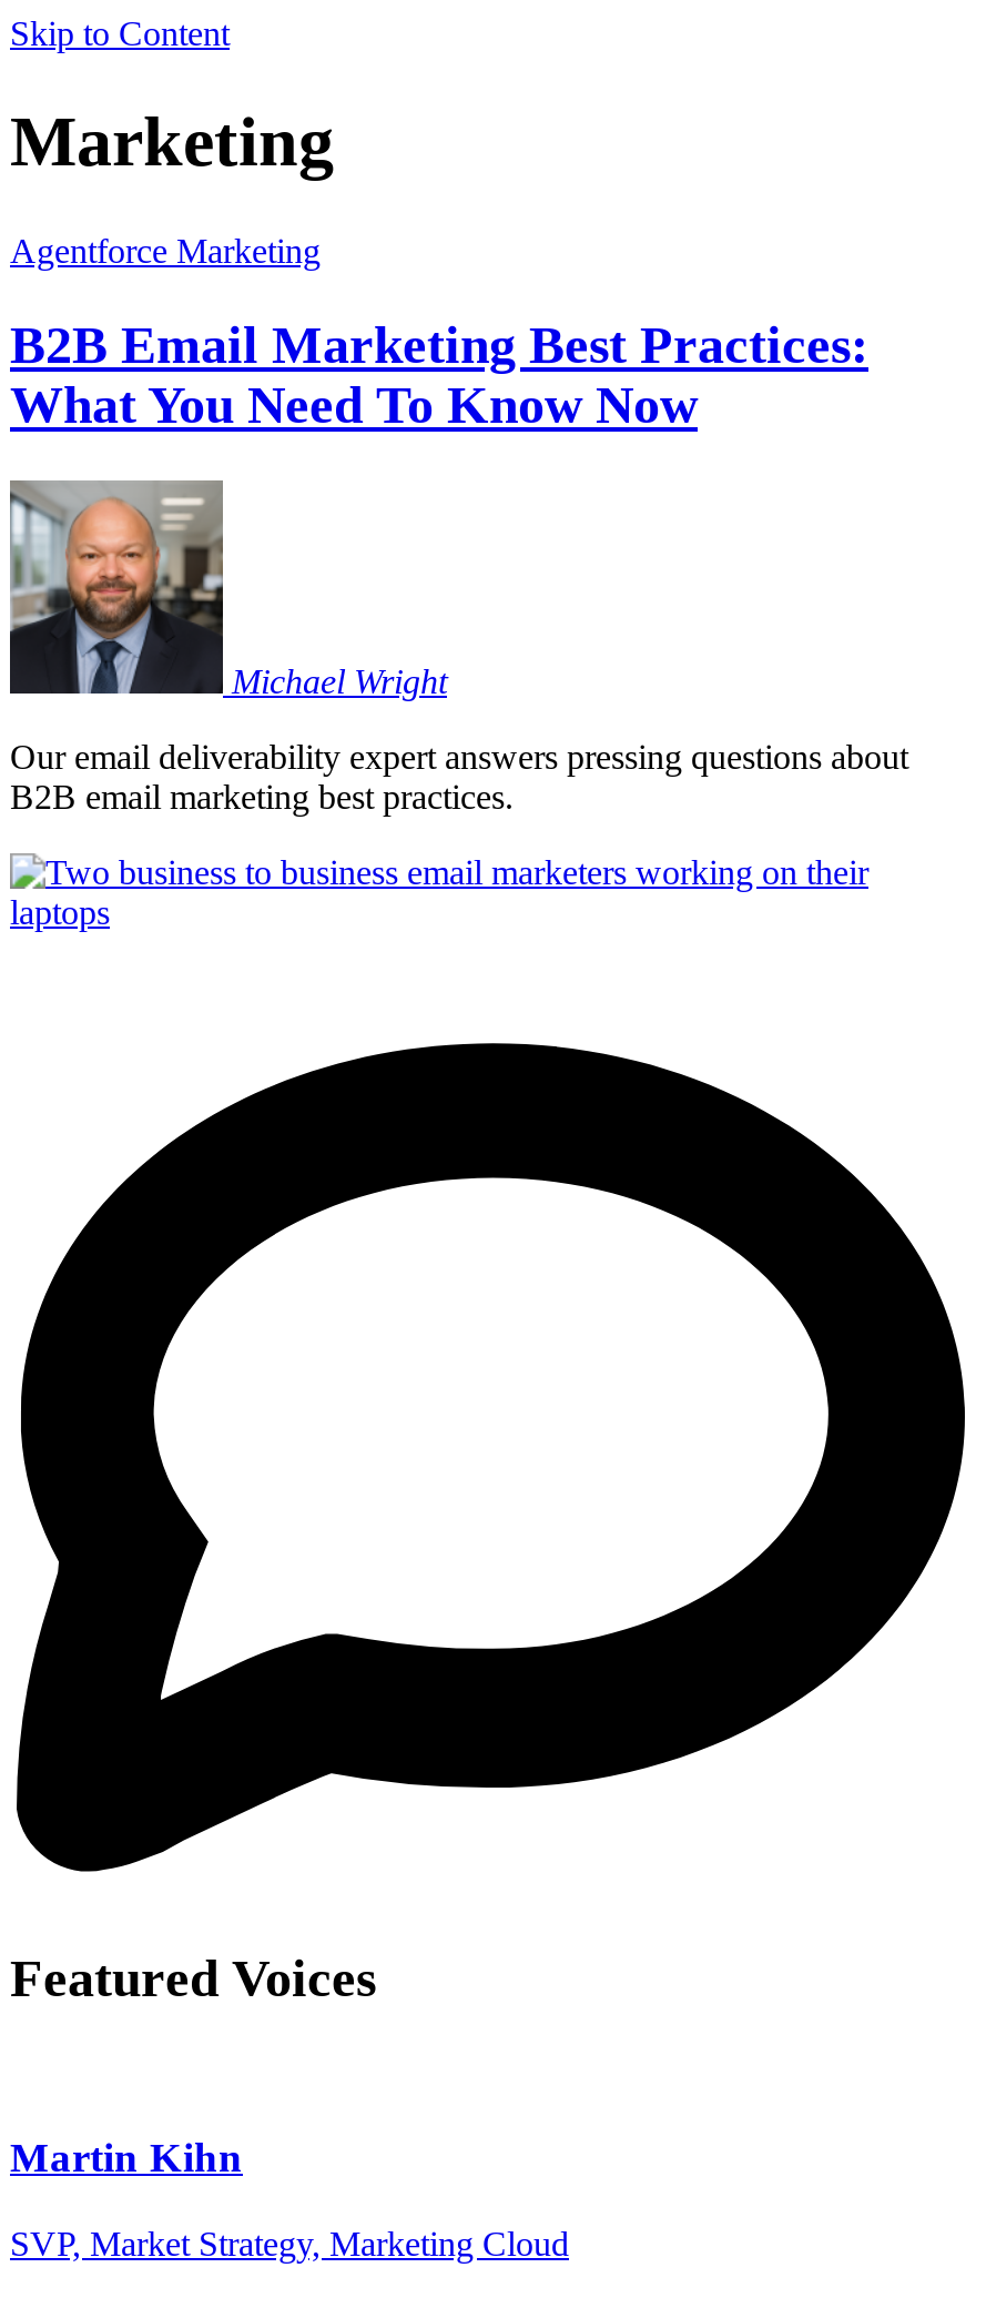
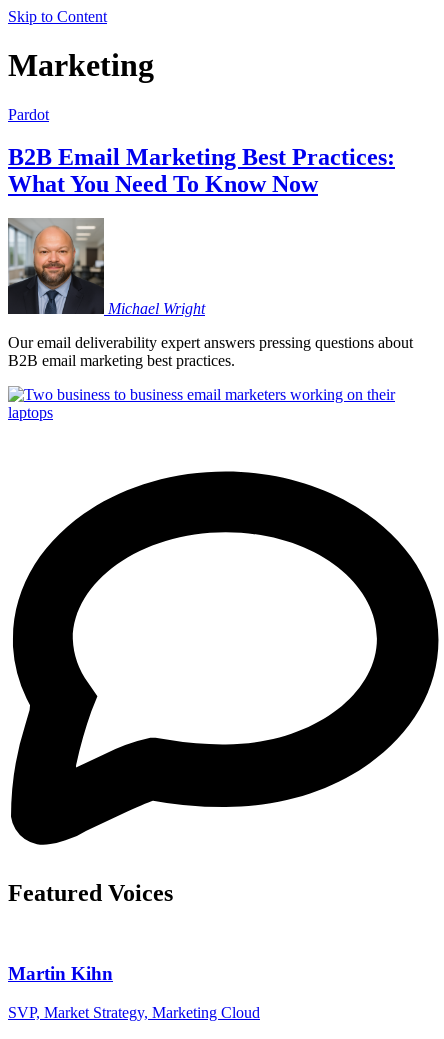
[10,232,321,269] Agentforce Marketing -> [8,106,49,123] Pardot

